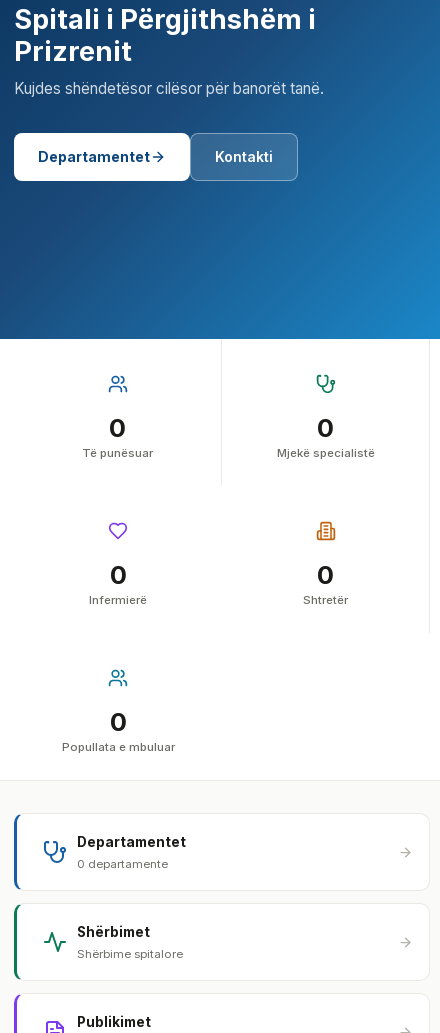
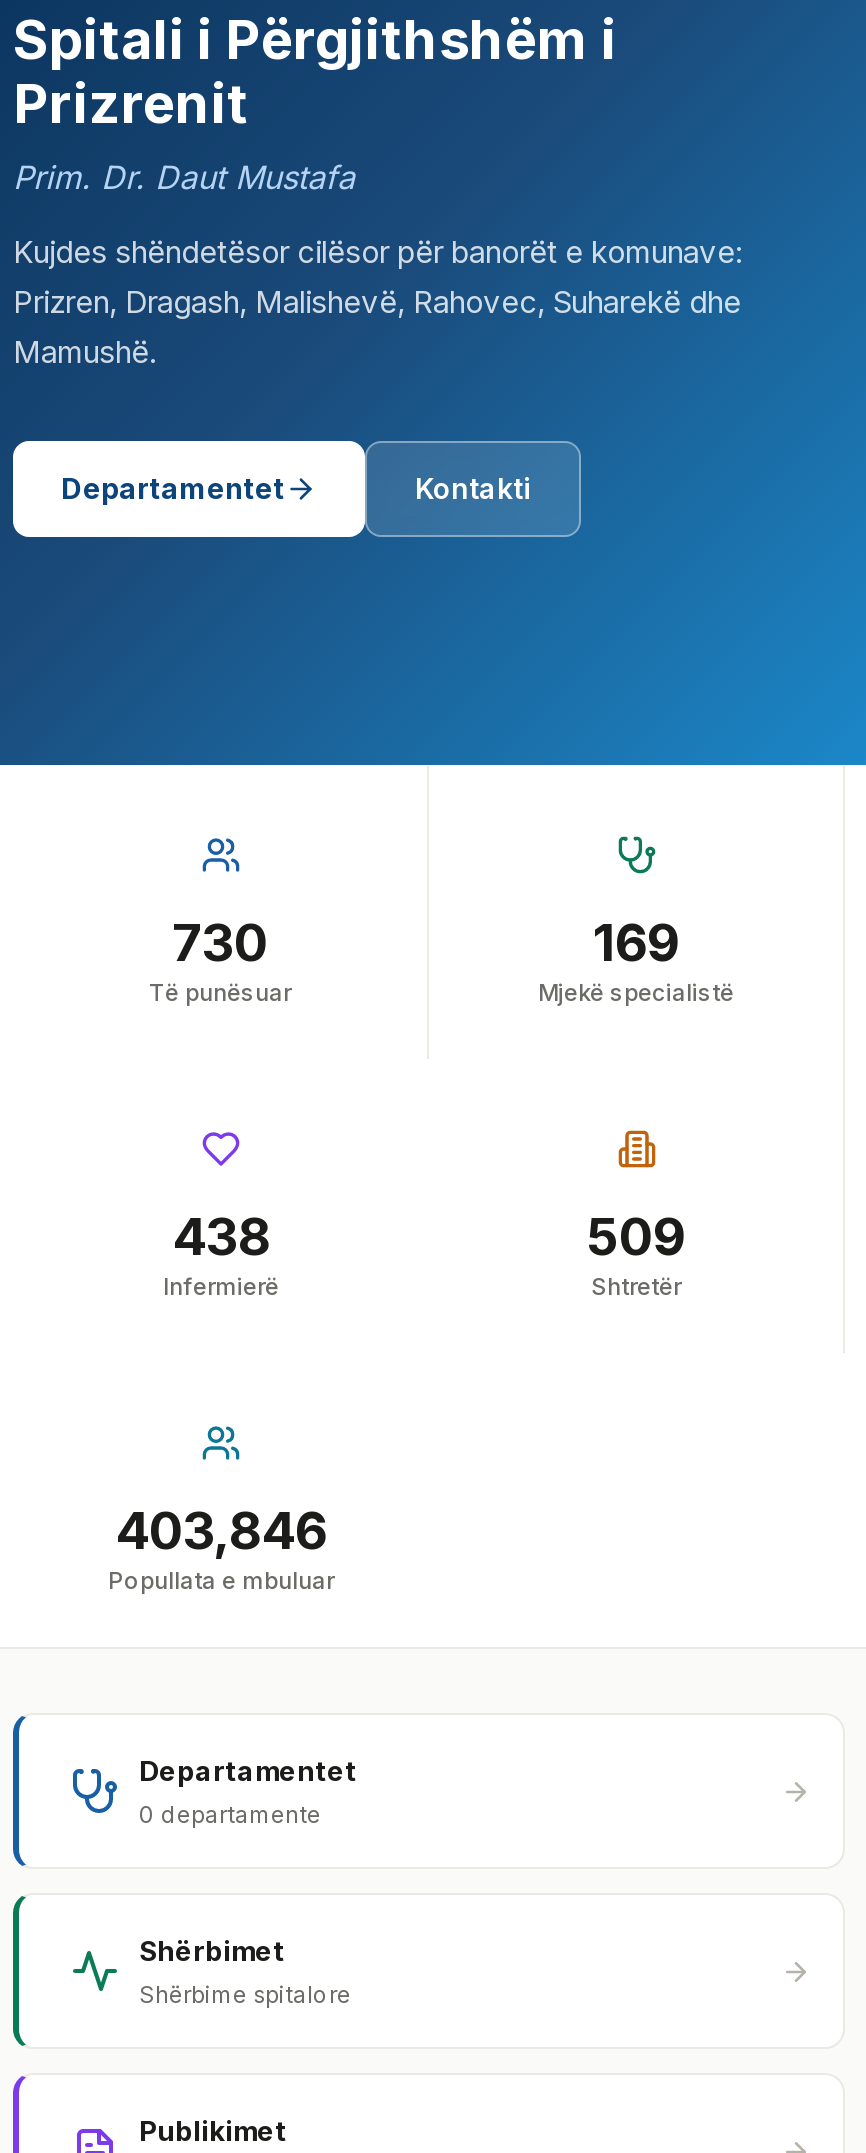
[14,79,324,98] Kujdes shëndetësor cilësor për banorët tanë. -> [13,156,743,370] Prim. Dr. Daut Mustafa | Kujdes shëndetësor cilësor për banorët e komunave: | Prizren, Dragash, Malishevë, Rahovec, Suharekë dhe | Mamushë.
moved [38,148,273,165] -> [61,470,531,504]: Departamentet | Kontakti
[109,412,126,443] 0 -> [172,911,268,973] 730
[317,412,334,443] 0 -> [593,911,679,973] 169
[109,559,126,590] 0 -> [172,1205,270,1267] 438
[317,559,334,590] 0 -> [587,1205,685,1267] 509
[109,706,126,737] 0 -> [115,1499,327,1561] 403,846

